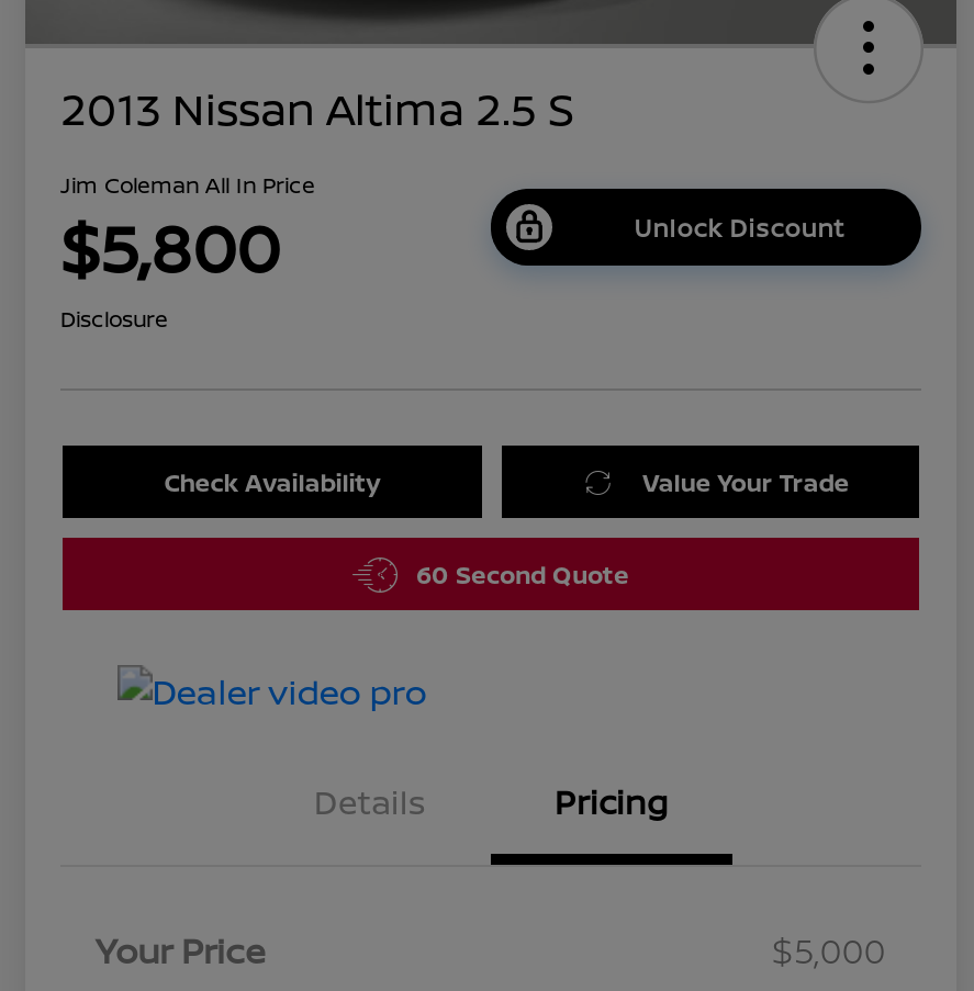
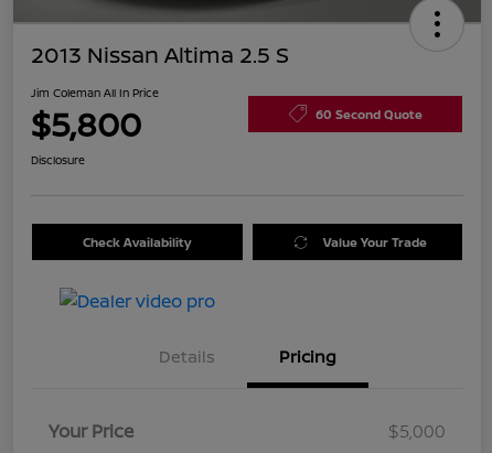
[634,210,844,243] Unlock Discount -> [315,105,422,122] 60 Second Quote
[416,558,629,591] 60 Second Quote -> none

